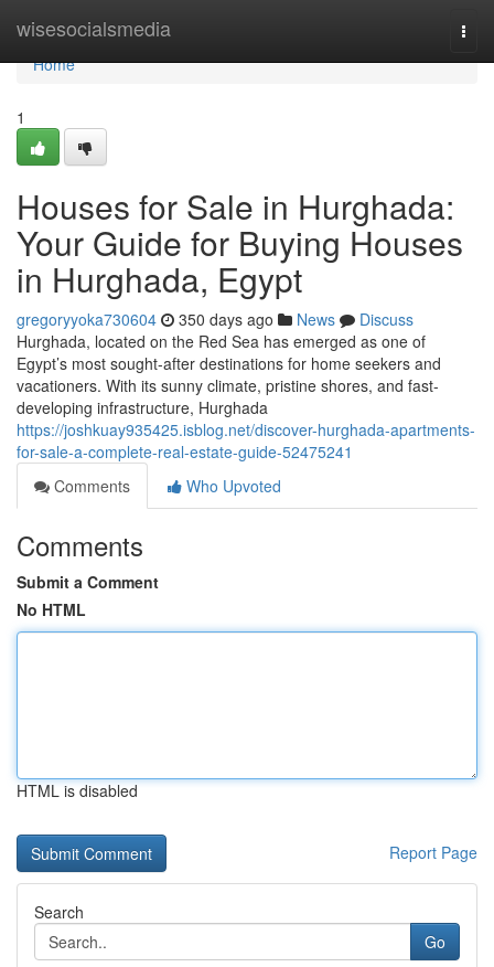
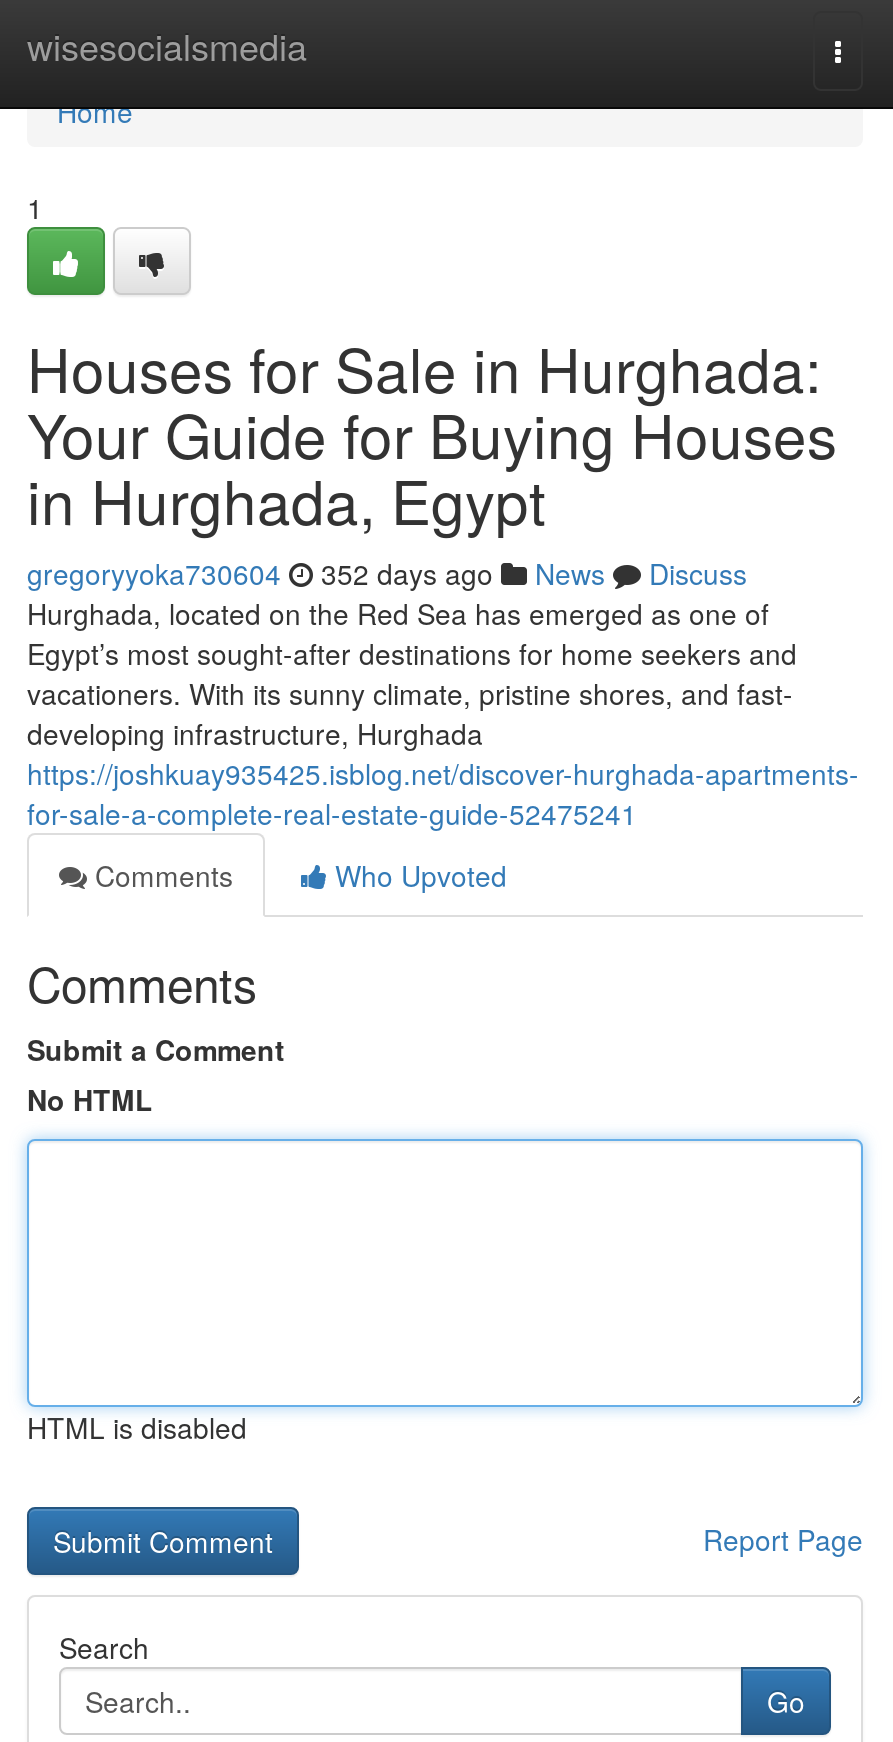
[17,308,414,330] gregoryyoka730604 350 days ago News Discuss -> [27,553,747,593] gregoryyoka730604 352 days ago News Discuss

